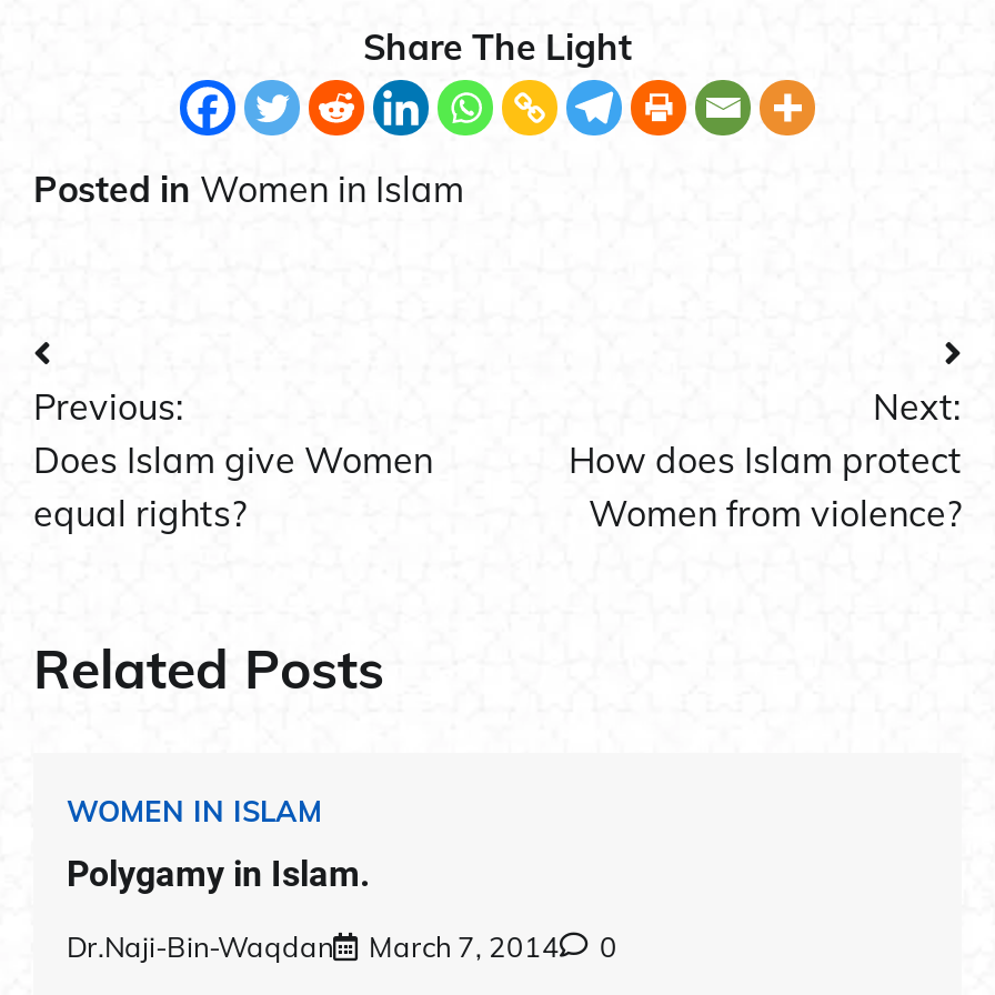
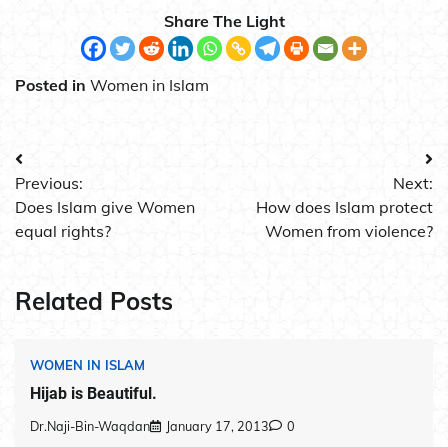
[67,852,371,895] Polygamy in Islam. -> [30,384,157,403] Hijab is Beautiful.
[67,929,617,964] Dr.Naji-Bin-Waqdan March 7, 2014 0 -> [30,418,295,434] Dr.Naji-Bin-Waqdan January 17, 2013 0

